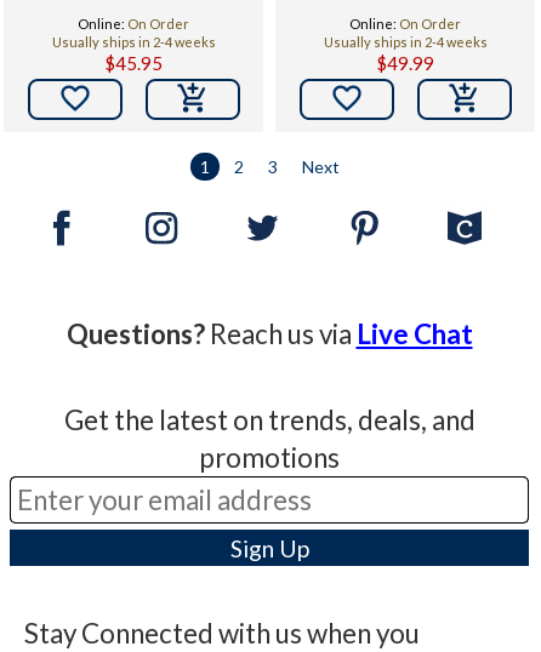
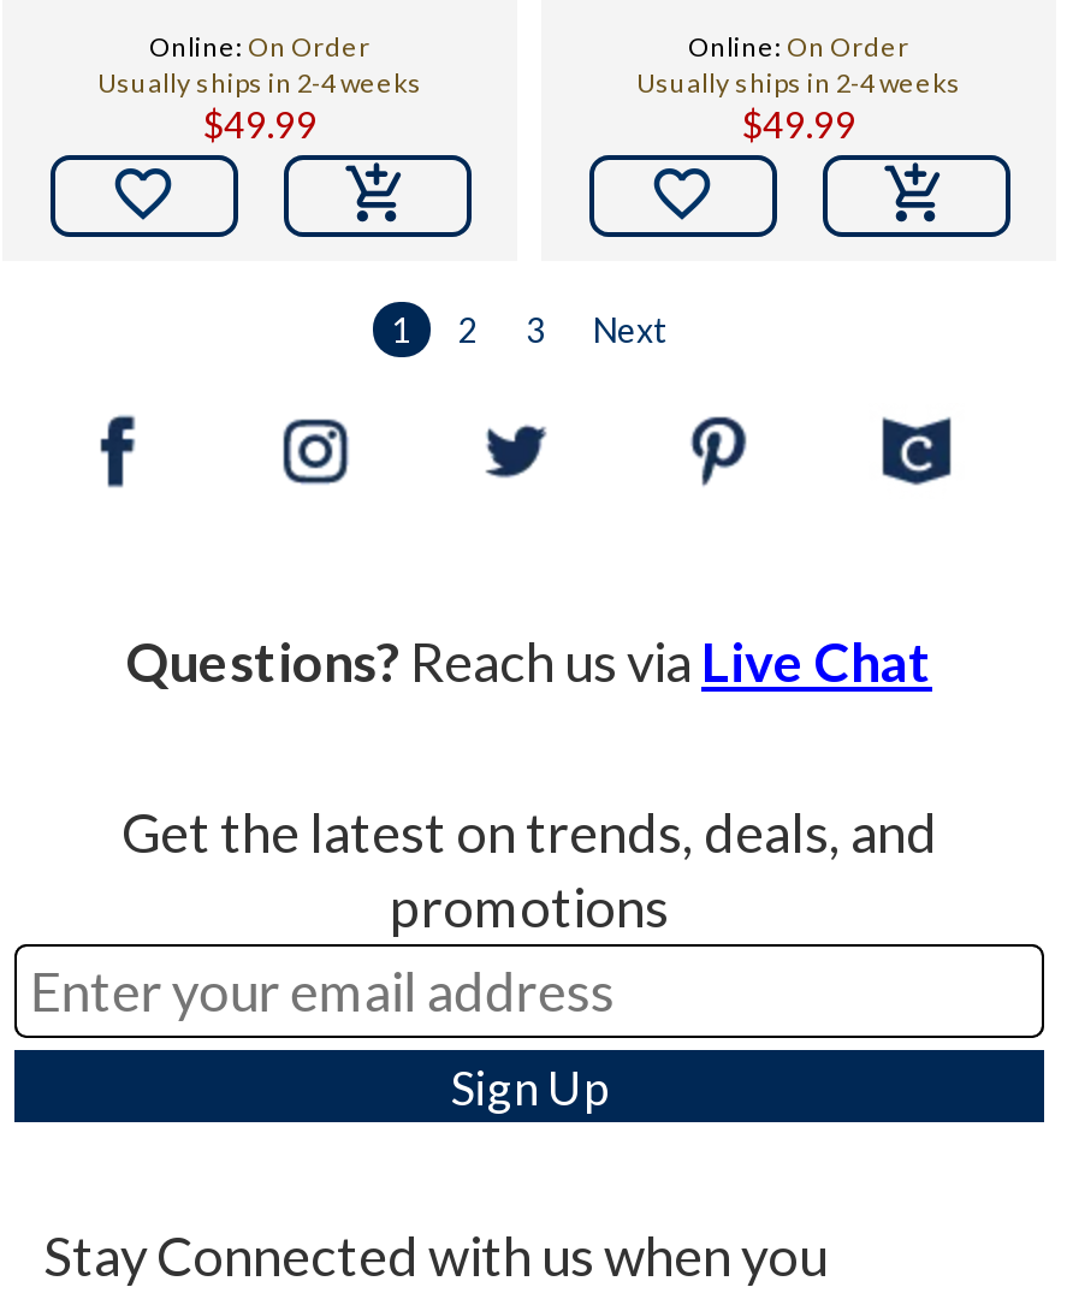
[104,52,163,74] $45.95 -> [202,102,318,146] $49.99

